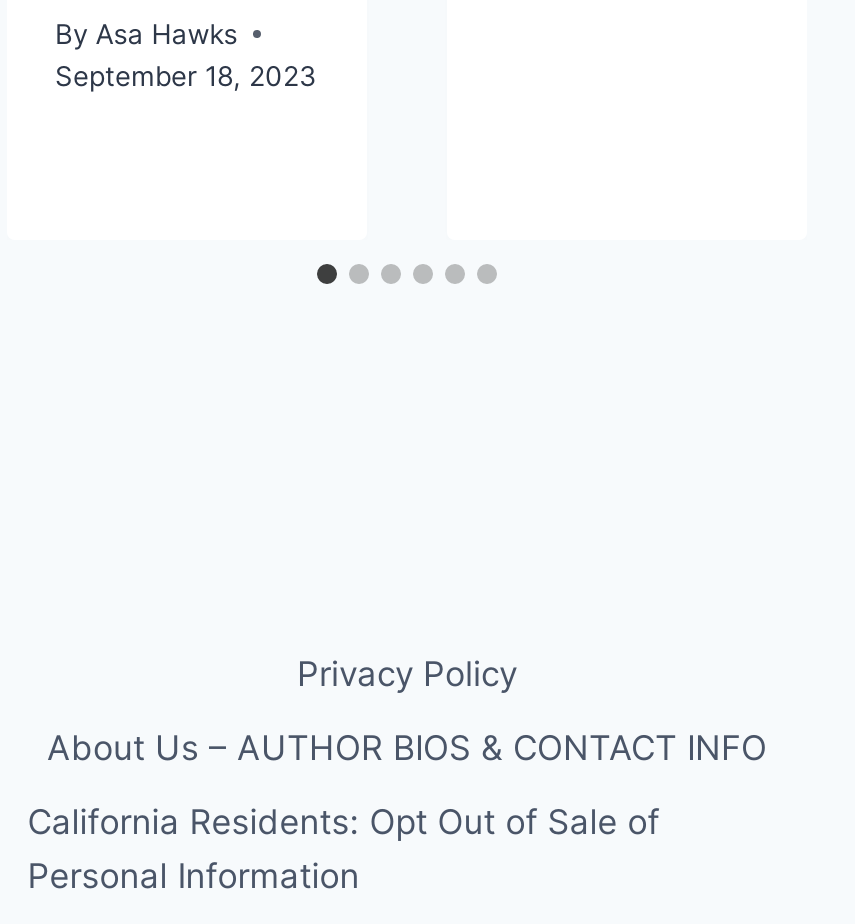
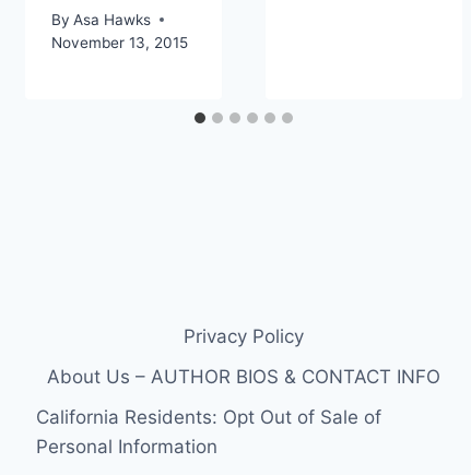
[55,59,317,91] September 18, 2023 -> [51,33,188,51] November 13, 2015

